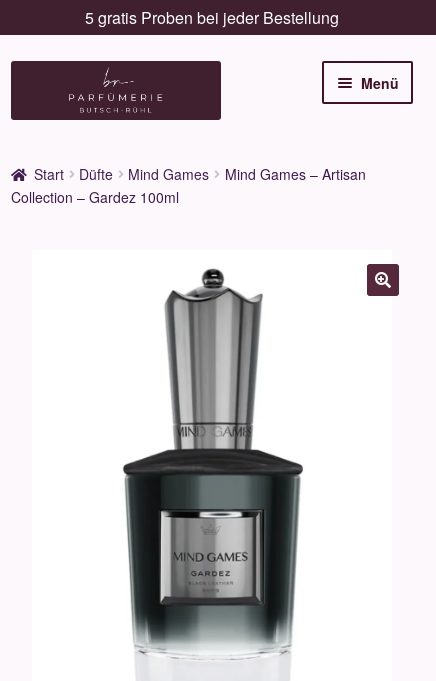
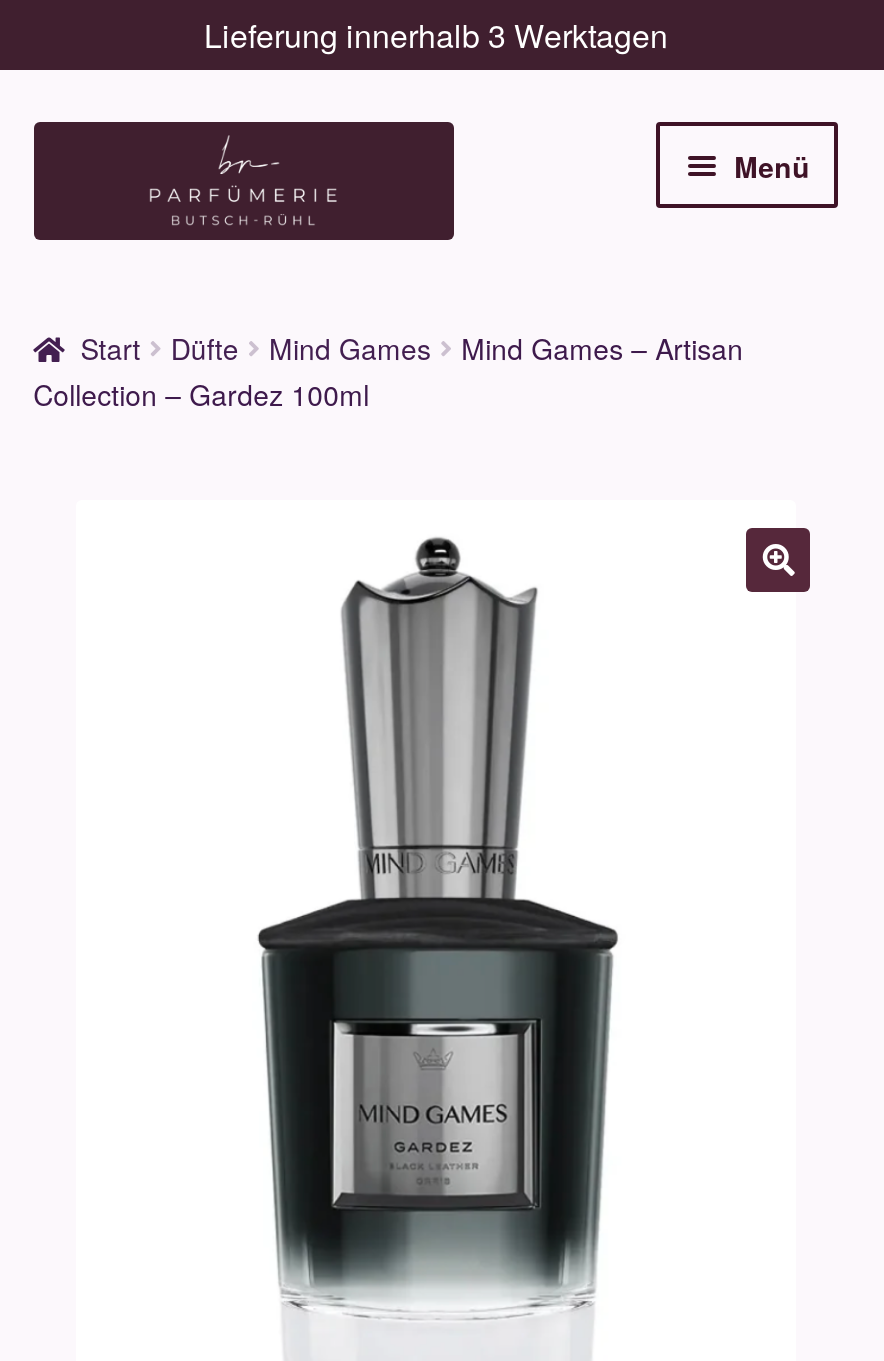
[85,6,339,29] 5 gratis Proben bei jeder Bestellung -> [204,12,668,58] Lieferung innerhalb 3 Werktagen

